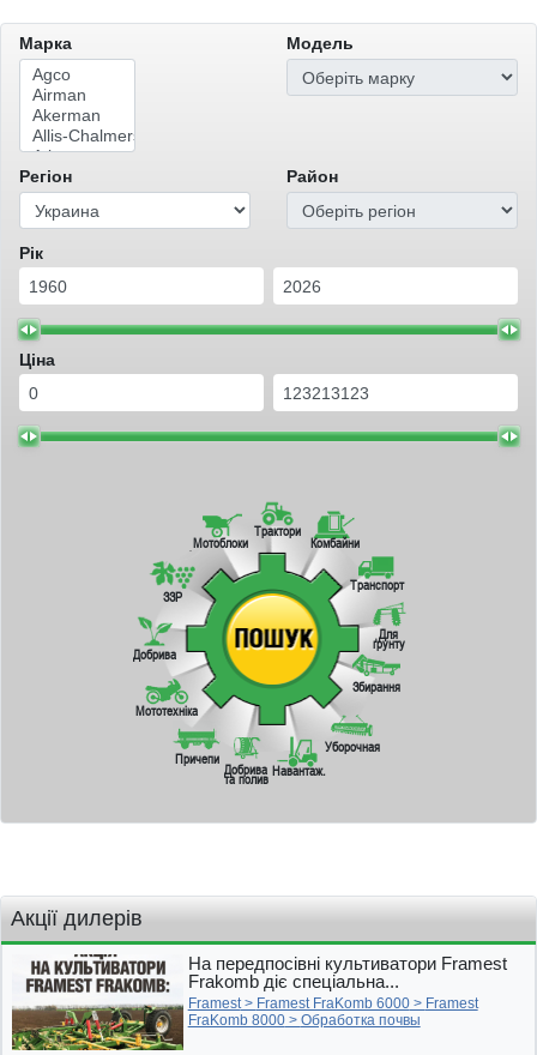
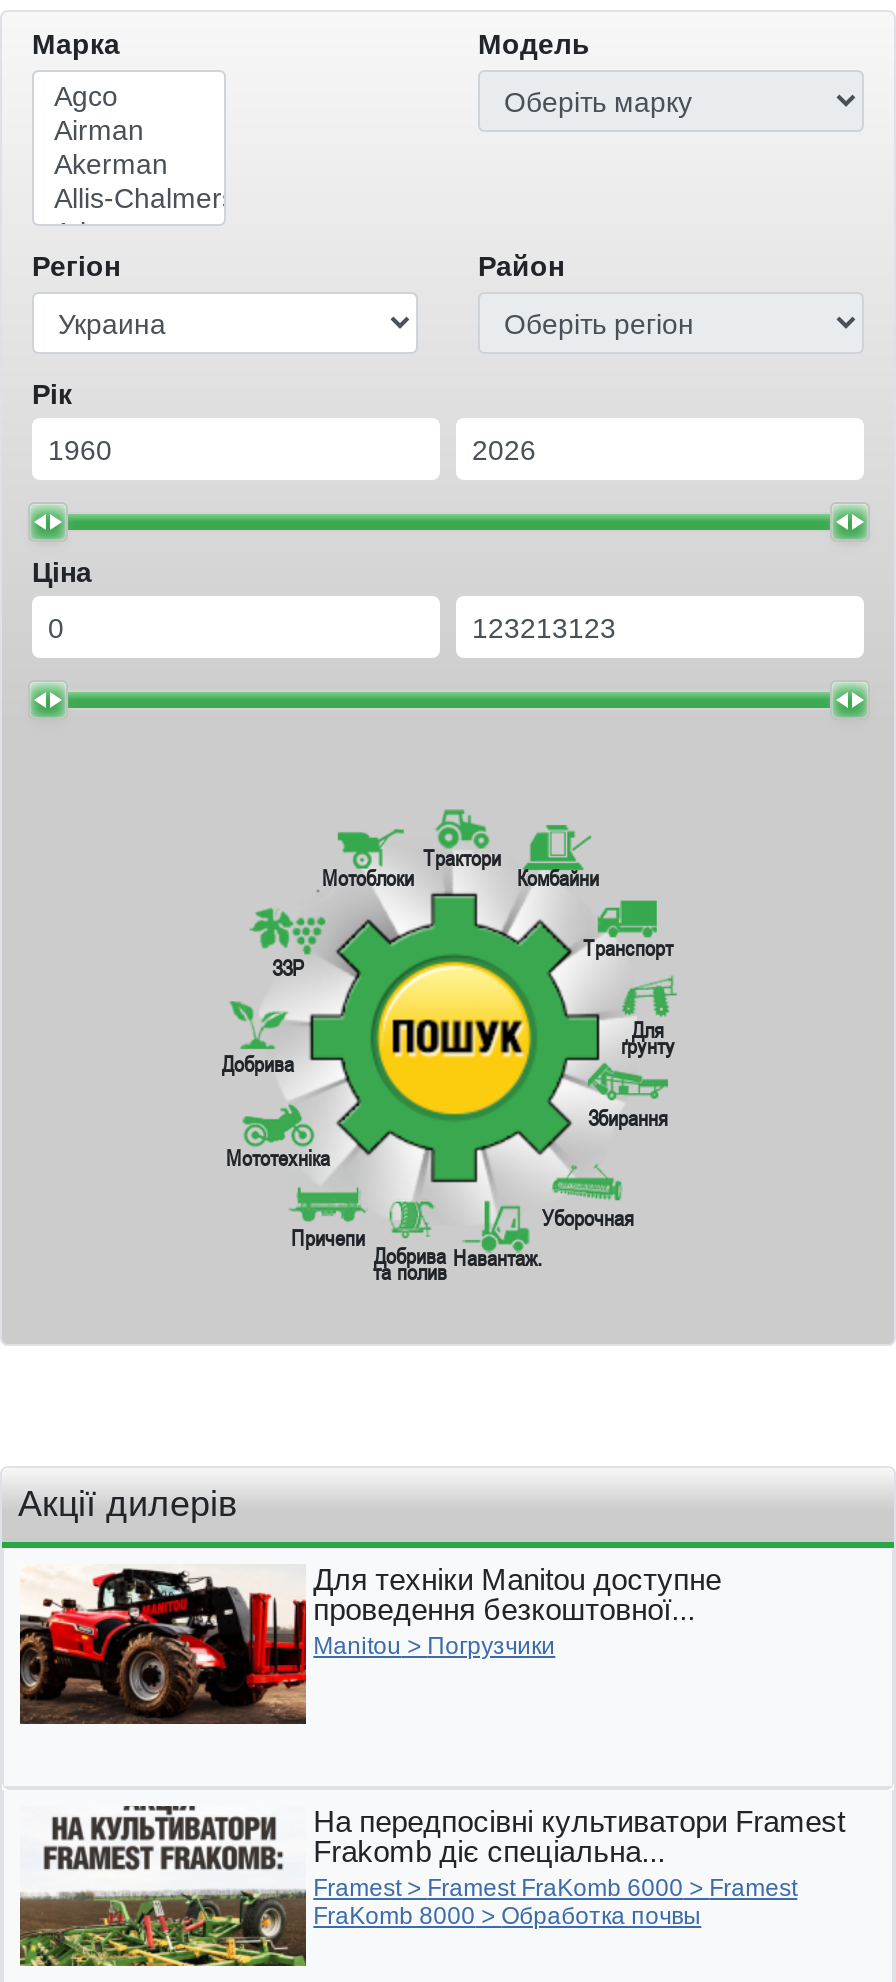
none -> [18,1562,721,1726] [image] | Для техніки Manitou доступне | проведення безкоштовної... | Manitou > Погрузчики

